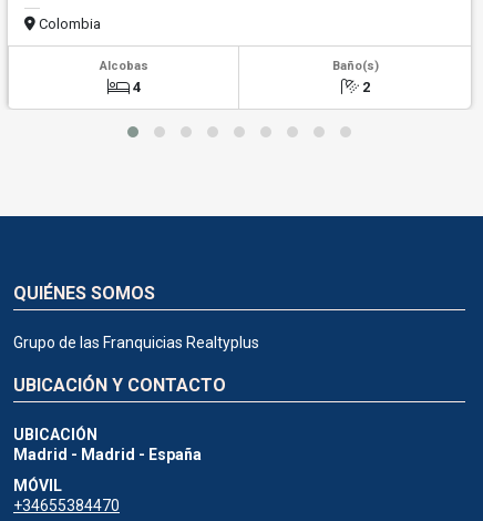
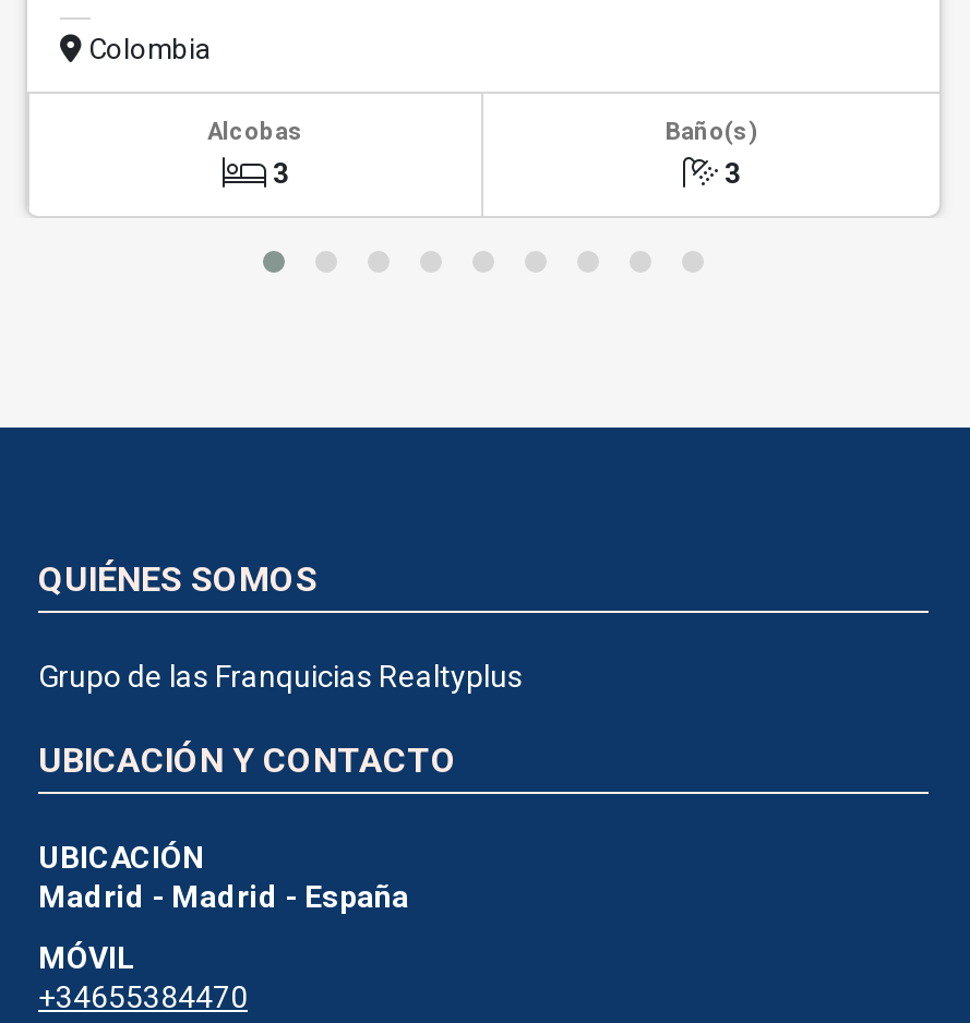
[132,78,140,95] 4 -> [273,156,288,189] 3
[362,78,369,95] 2 -> [724,156,740,189] 3

